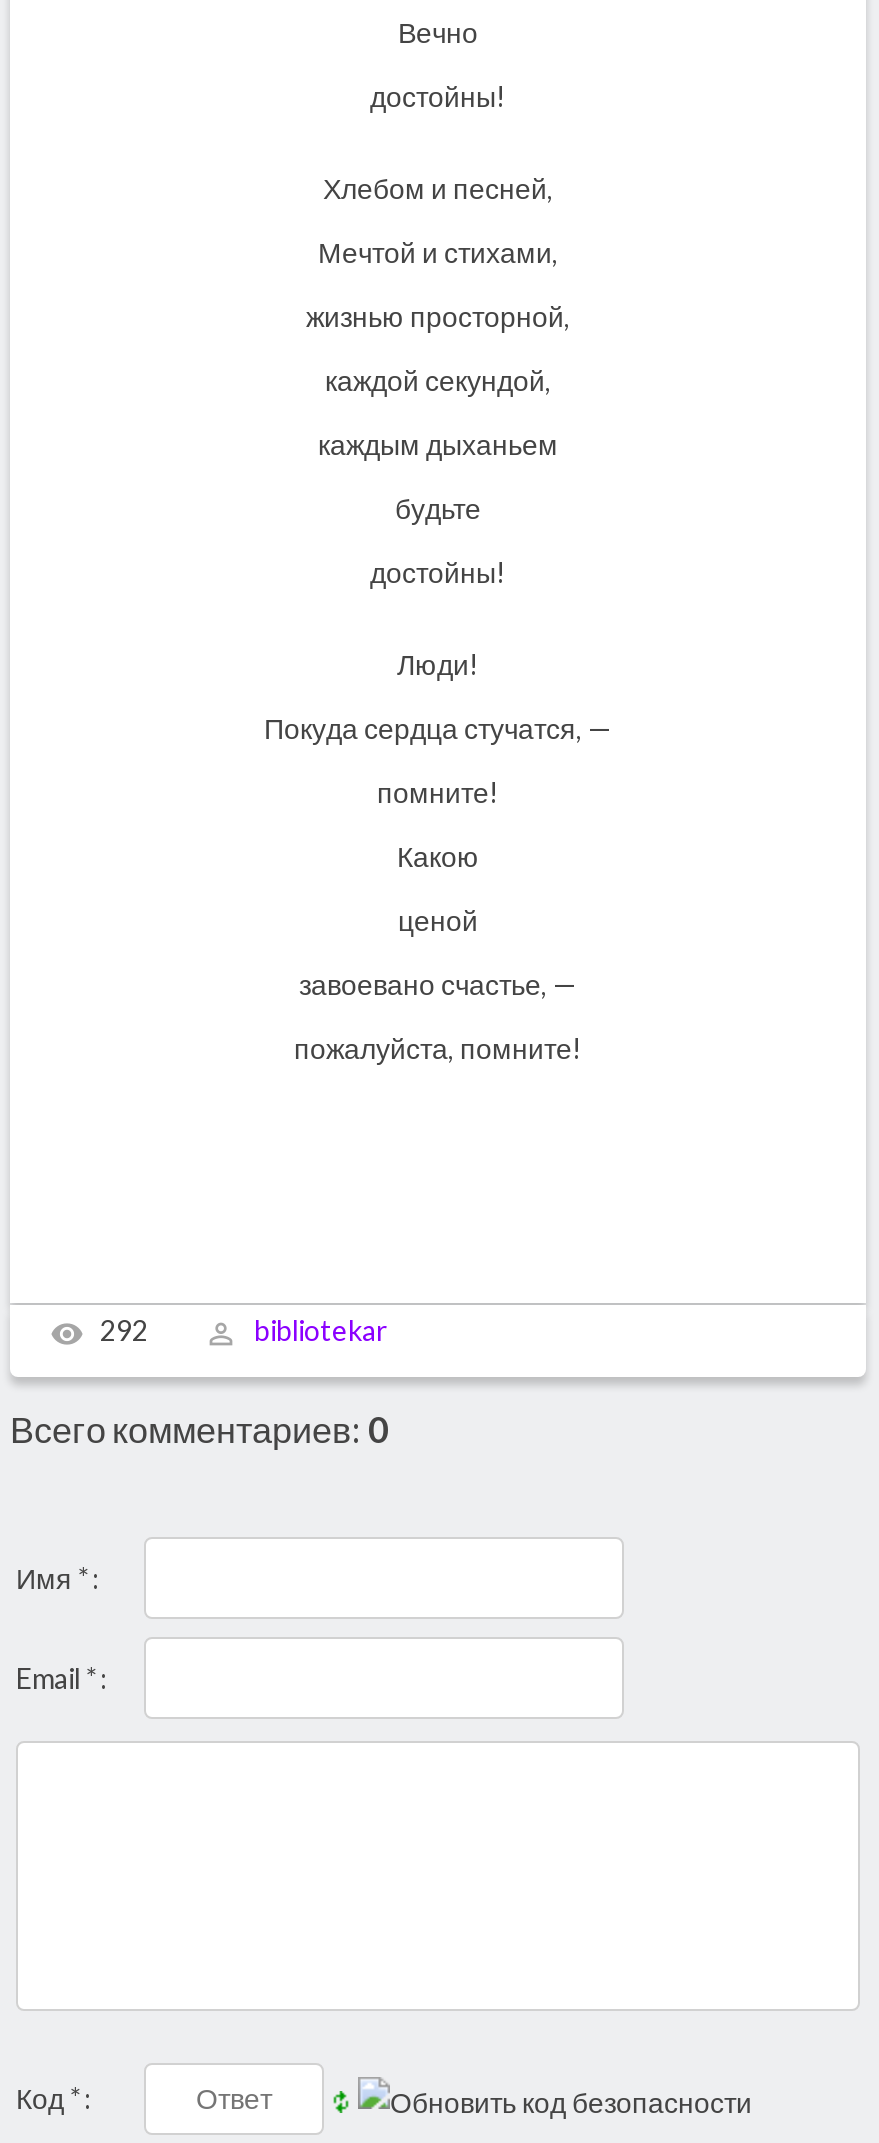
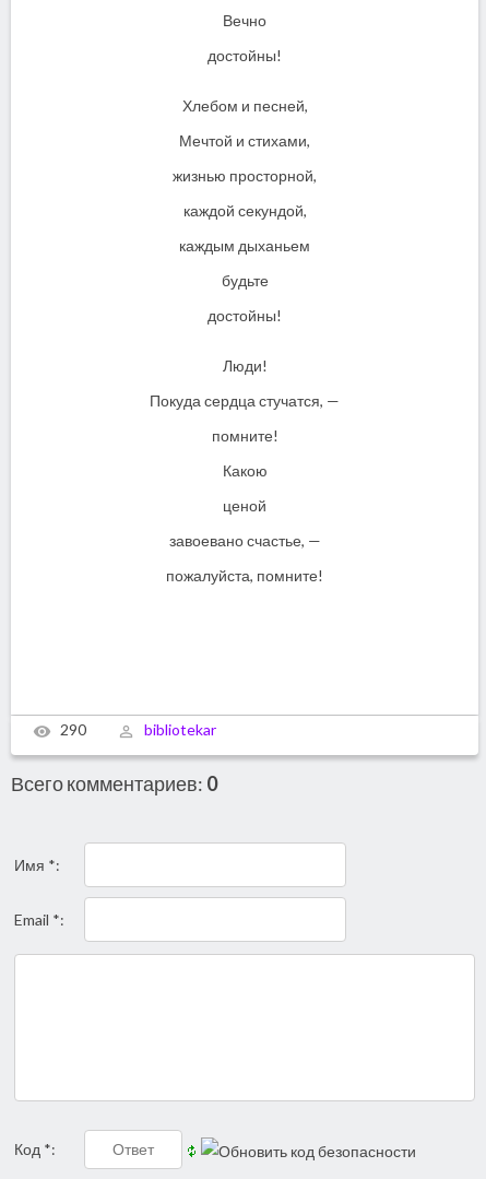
[100,1312,148,1346] 292 -> [60,720,86,738] 290

